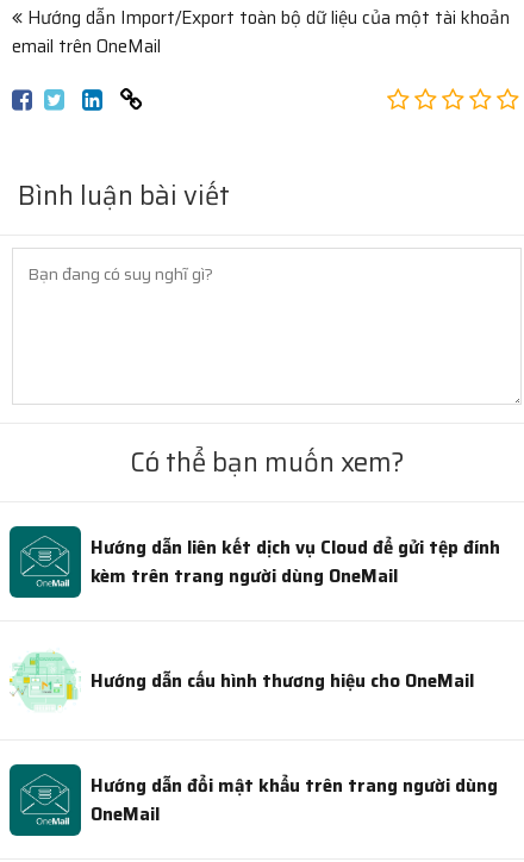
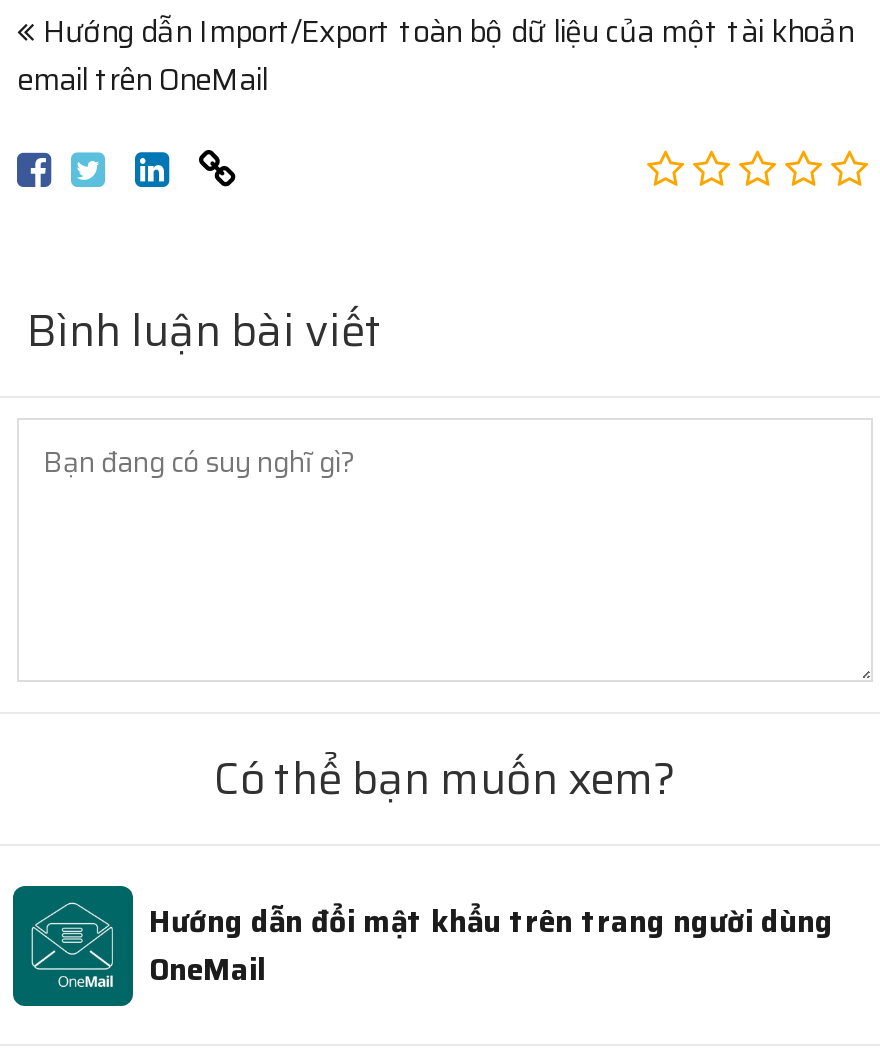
[91,534,500,591] Hướng dẫn liên kết dịch vụ Cloud để gửi tệp đính | kèm trên trang người dùng OneMail -> none
[8,651,474,710] [image] | Hướng dẫn cấu hình thương hiệu cho OneMail -> none

